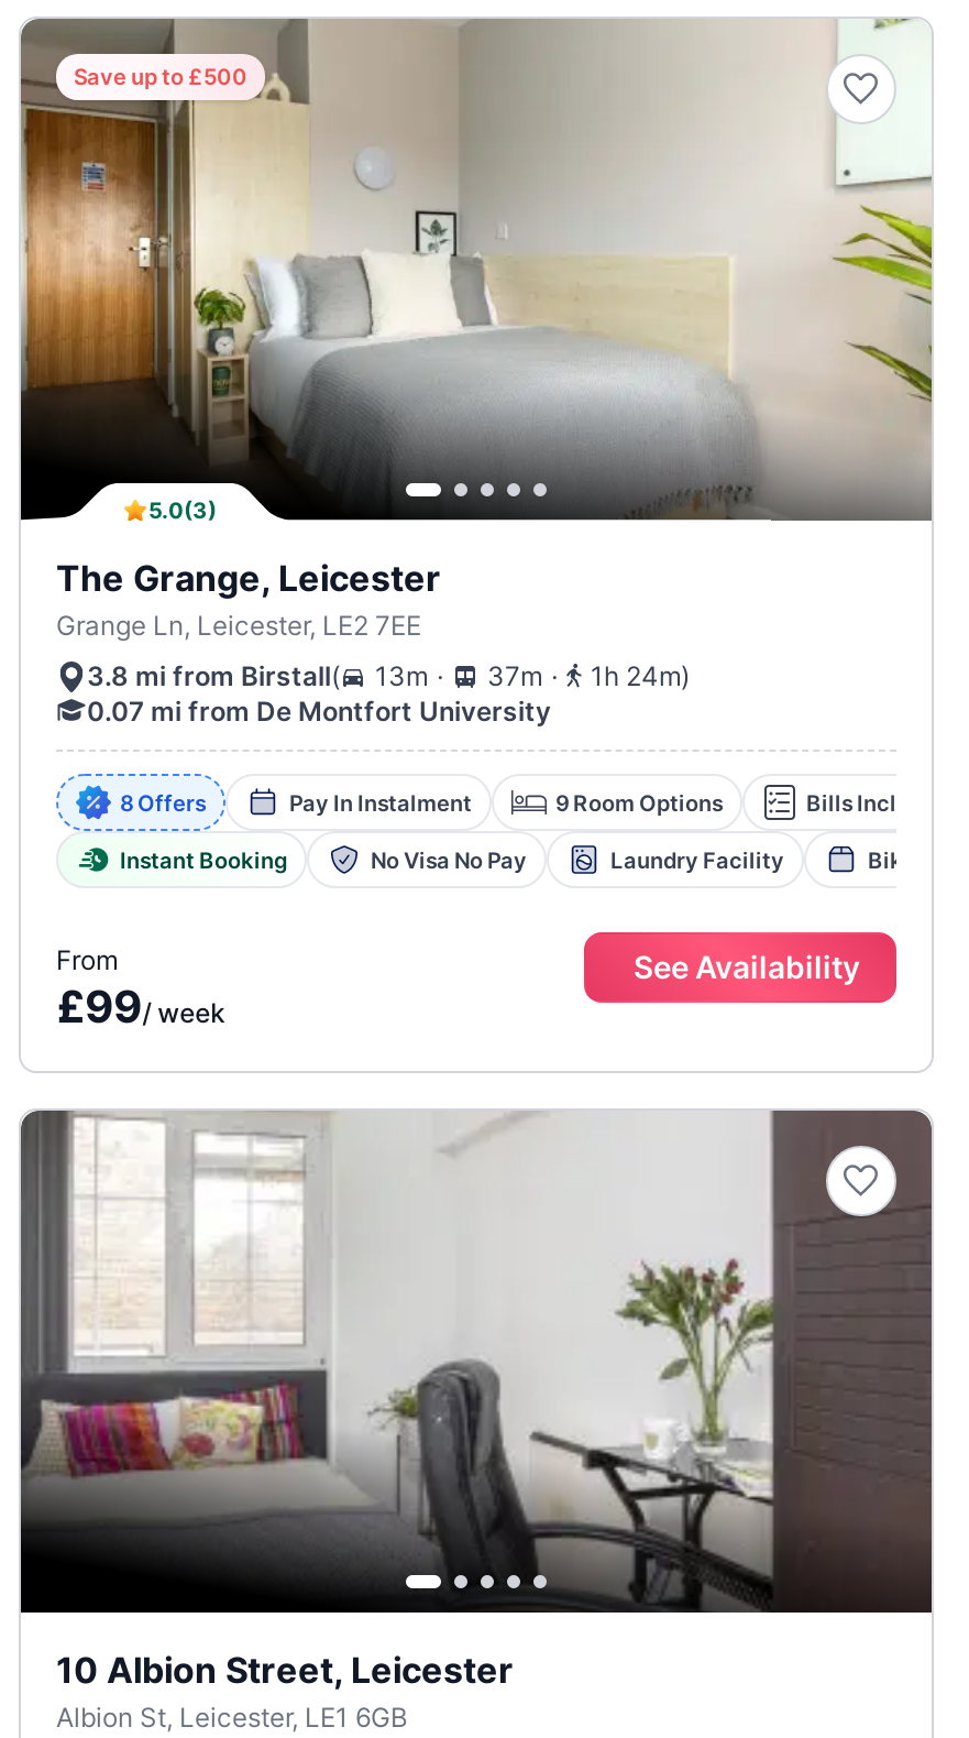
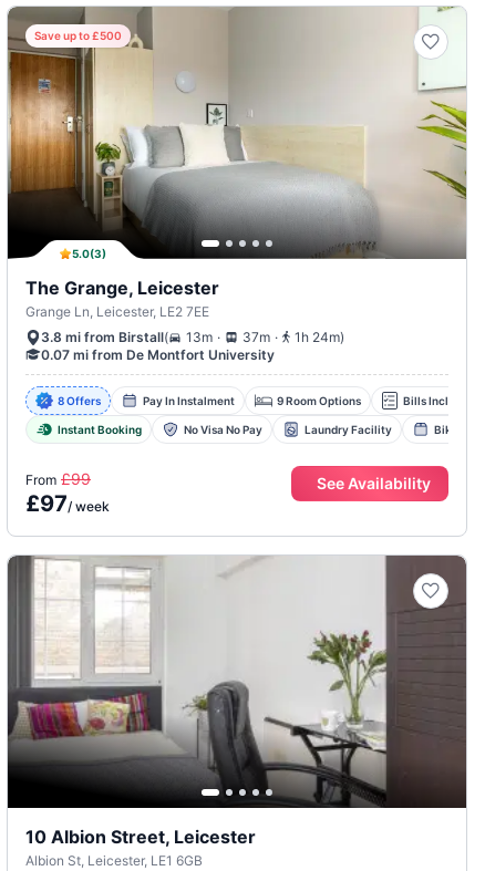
[56,942,226,1032] From | £99/week -> [25,469,110,516] From £99 | £97/week

